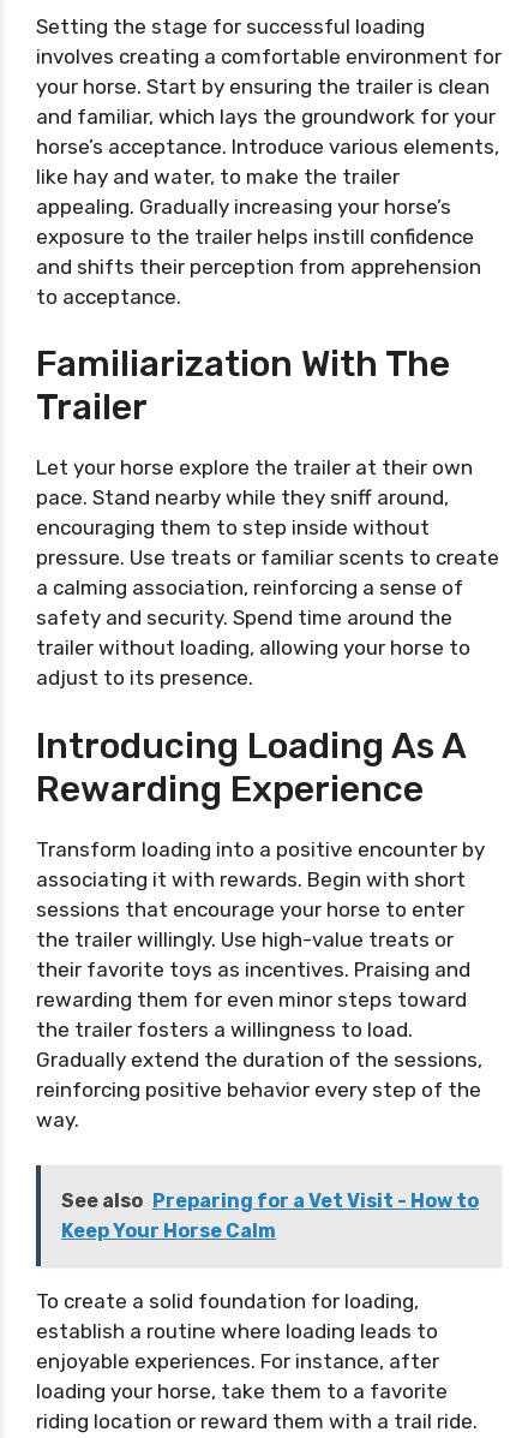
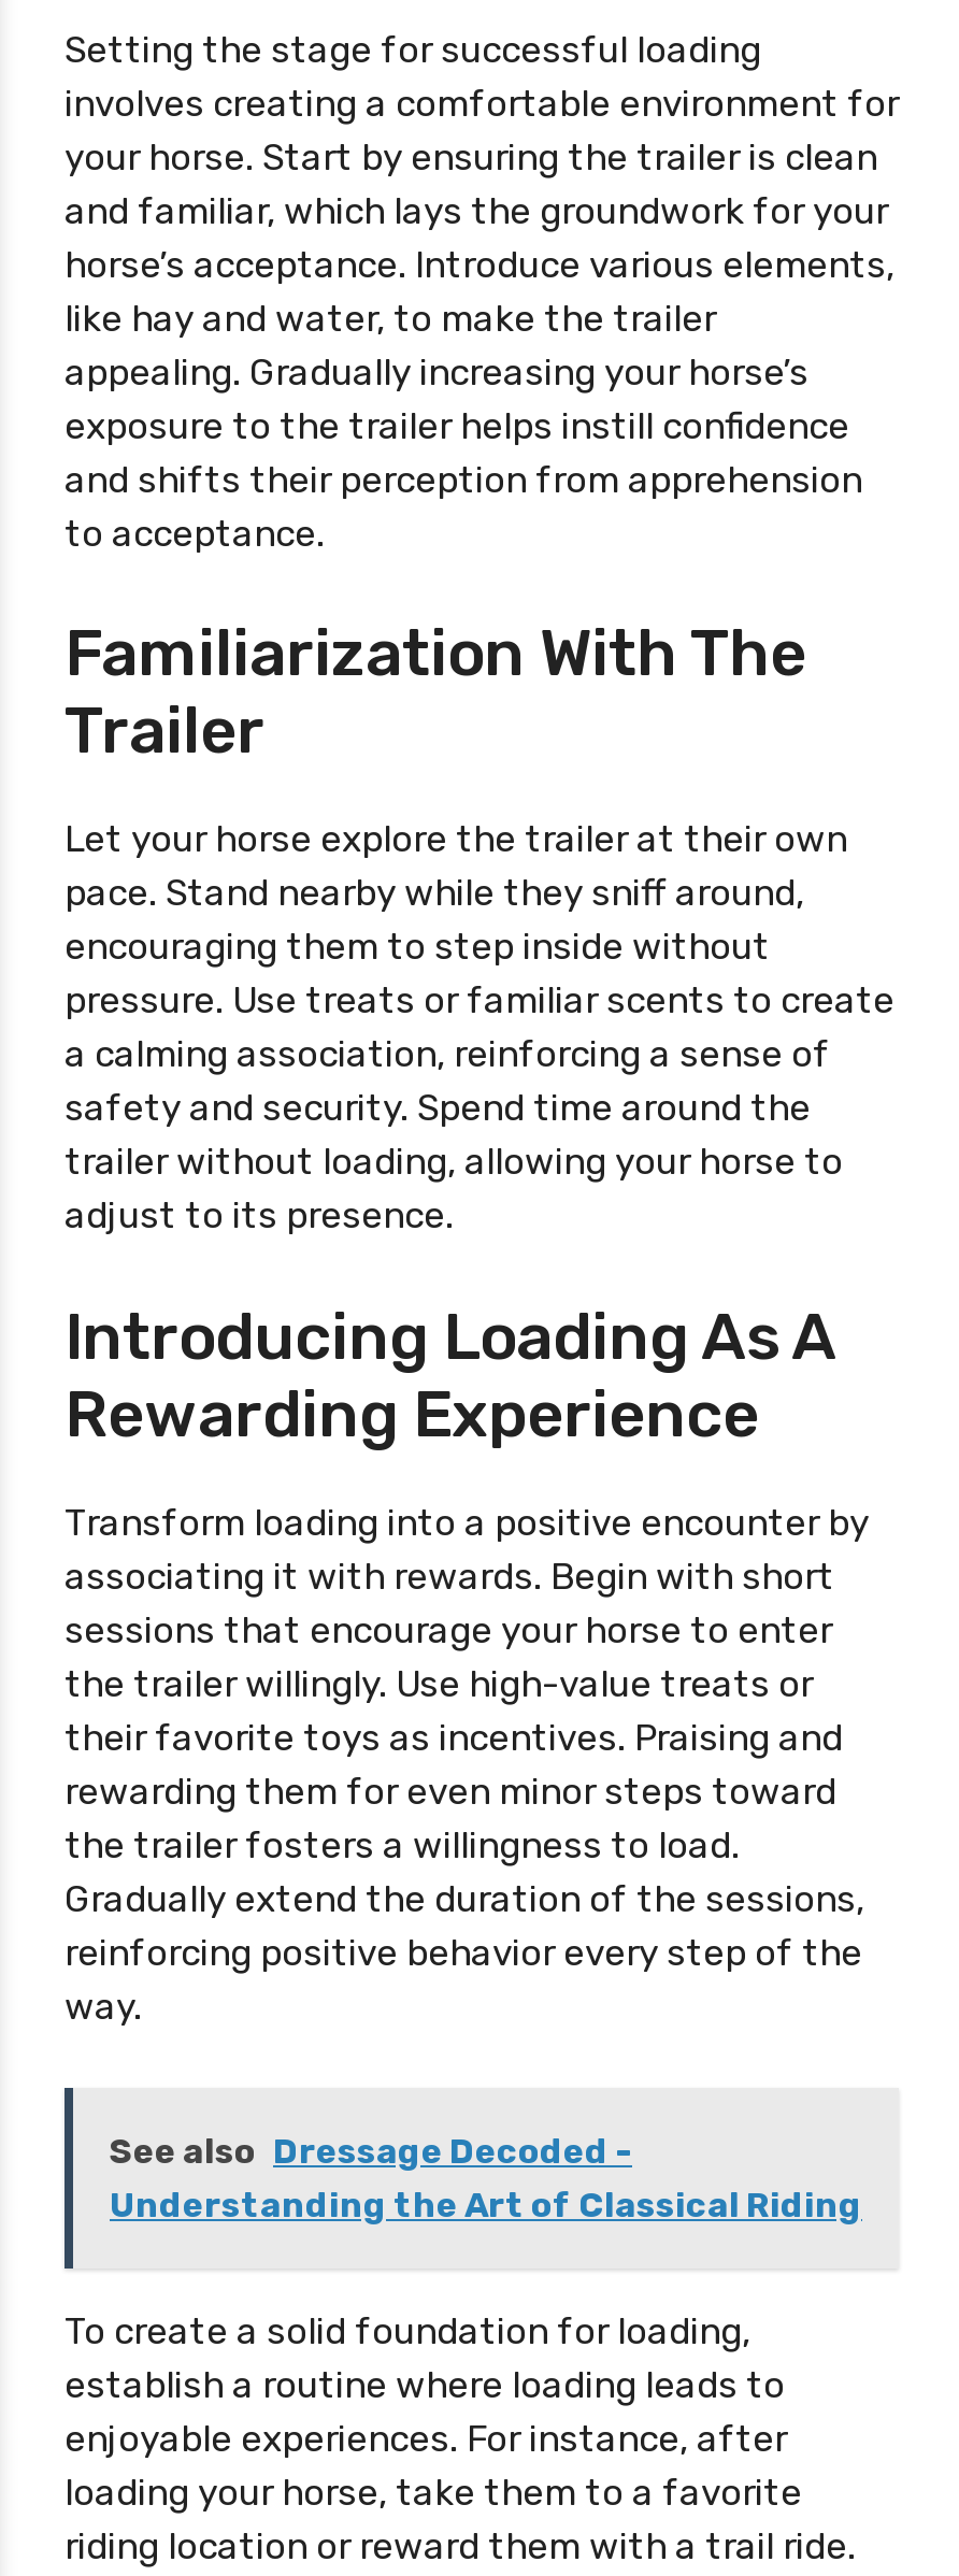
[61,1190,479,1243] See also Preparing for a Vet Visit - How to | Keep Your Horse Calm -> [110,2132,862,2227] See also Dressage Decoded - | Understanding the Art of Classical Riding

